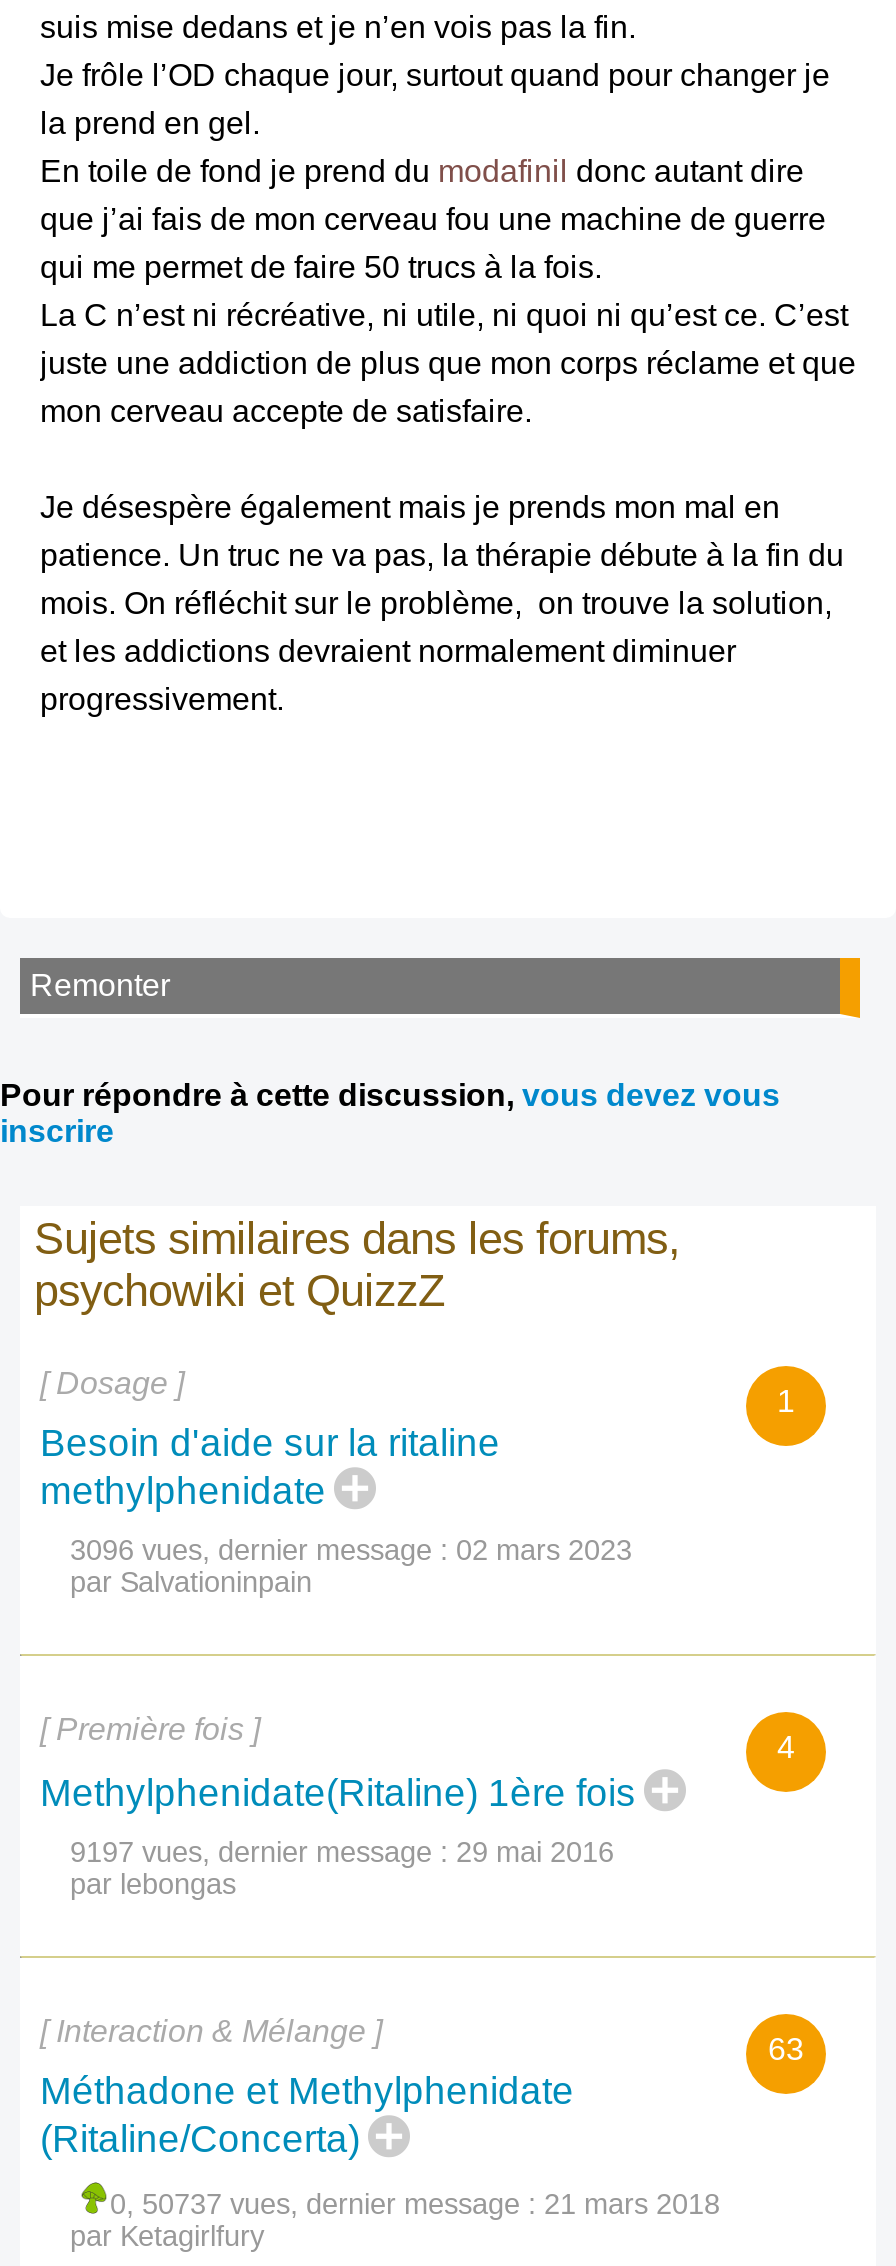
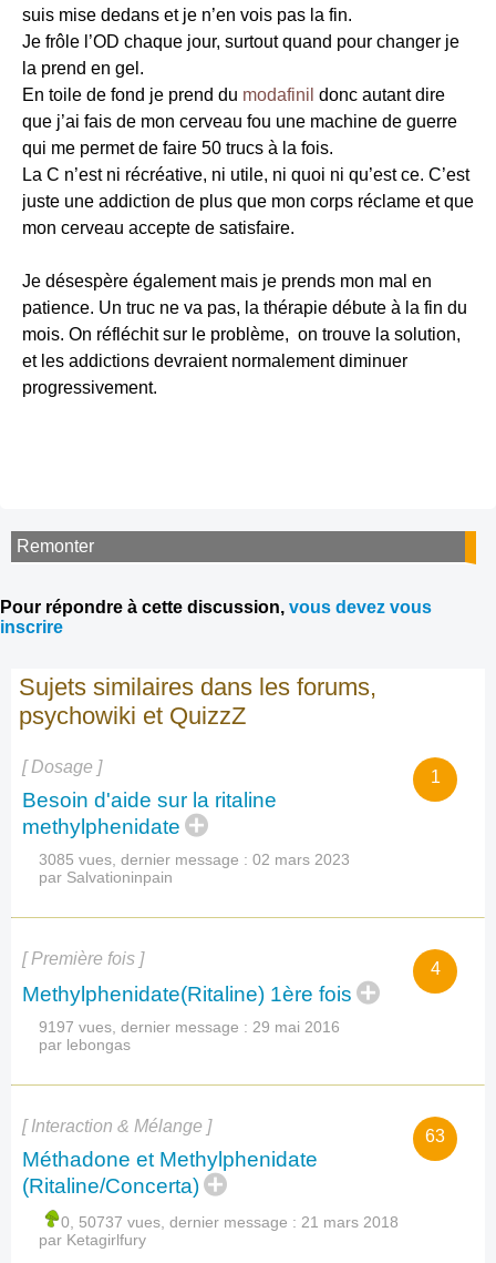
[70,1534,632,1566] 3096 vues, dernier message : 02 mars 2023 -> [39,851,350,868] 3085 vues, dernier message : 02 mars 2023

